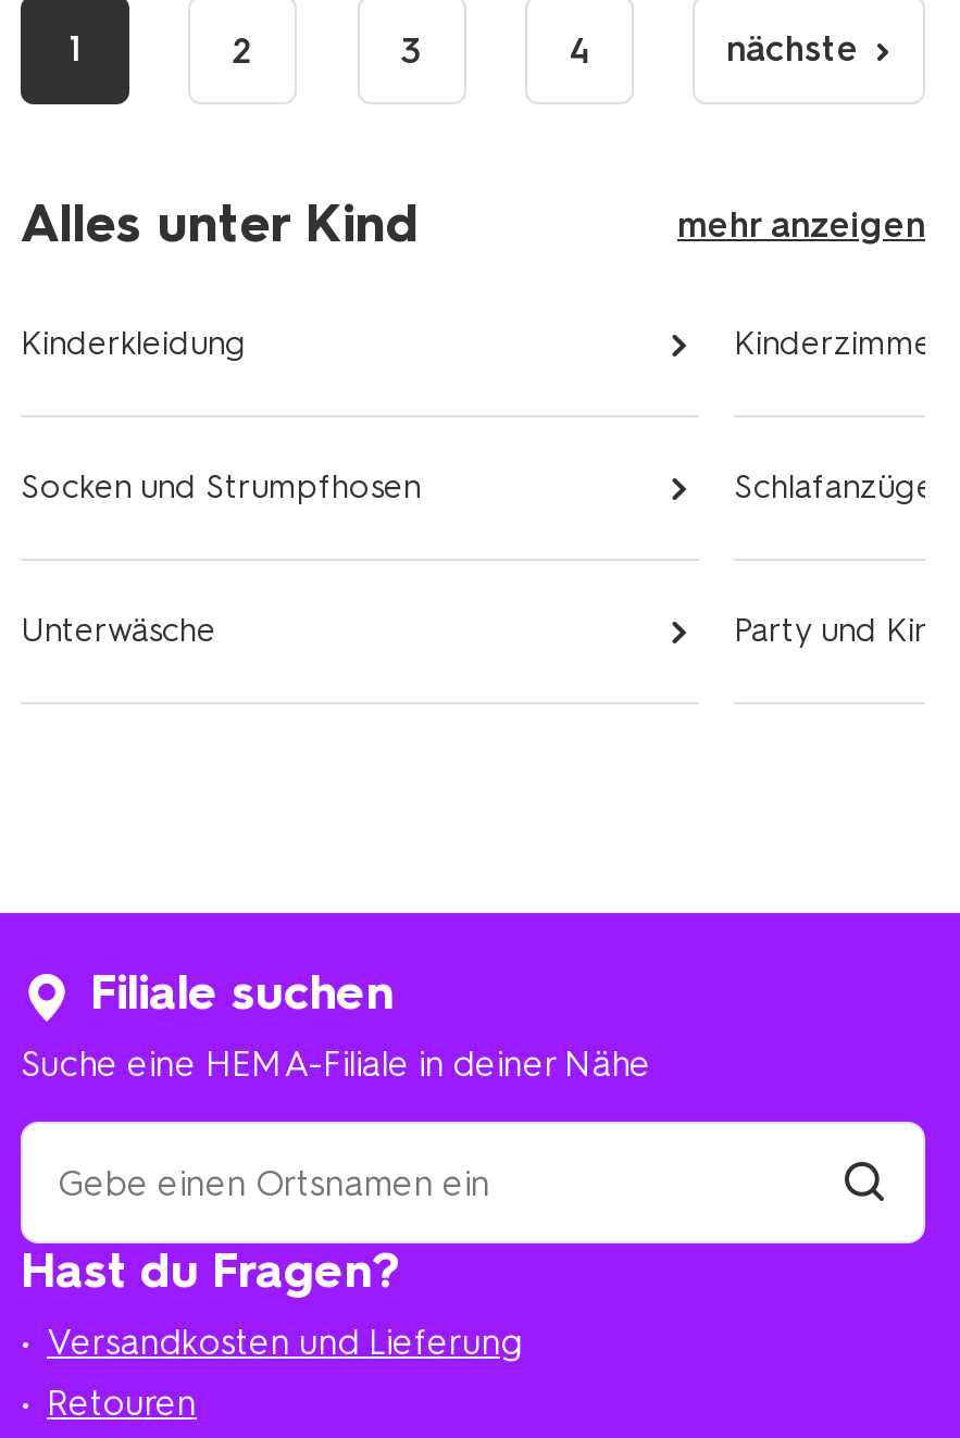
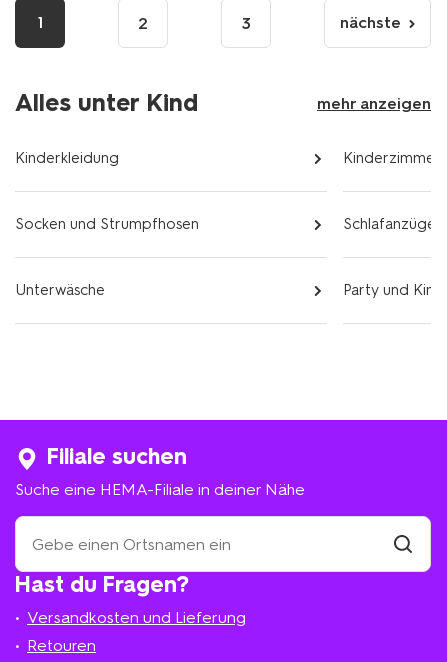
[569,30,589,72] 4 -> none

